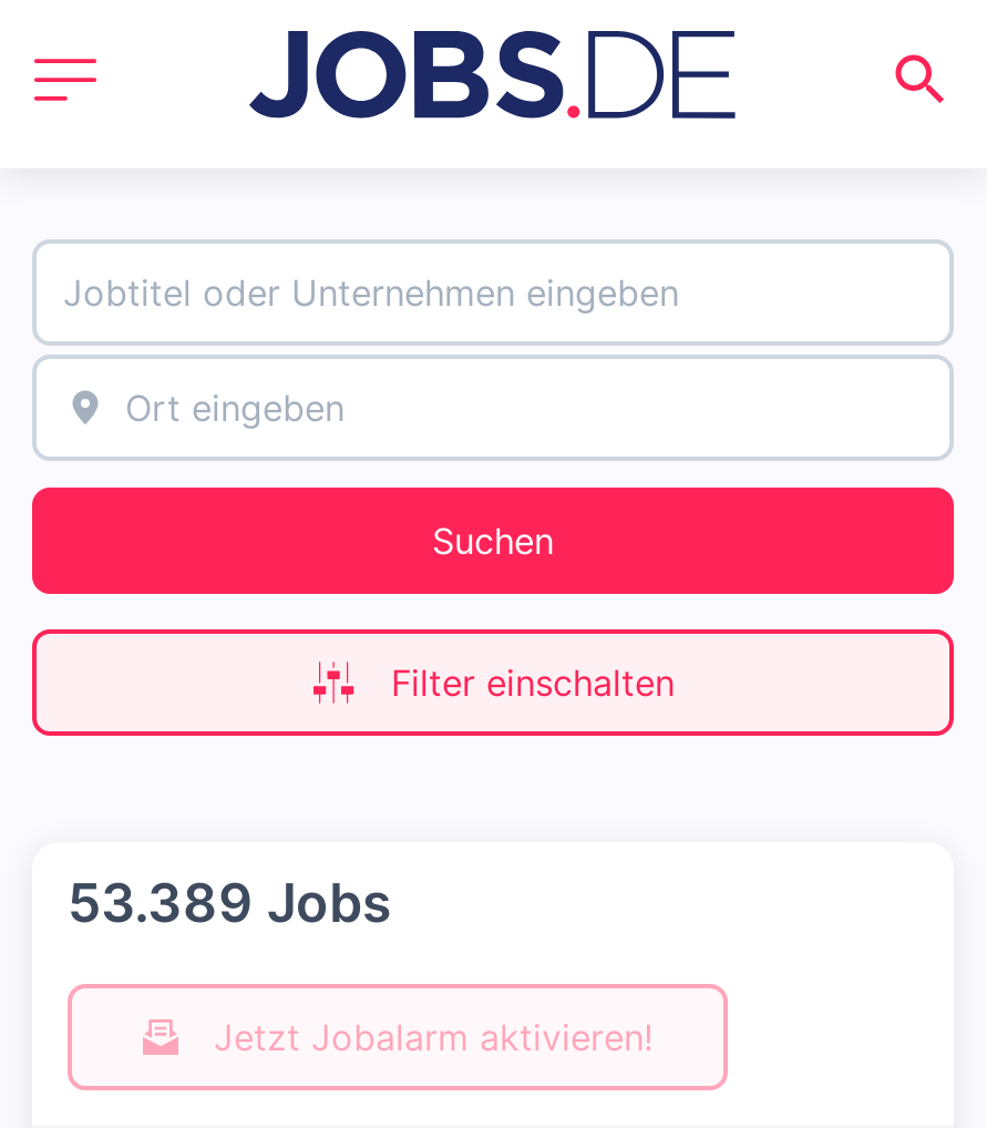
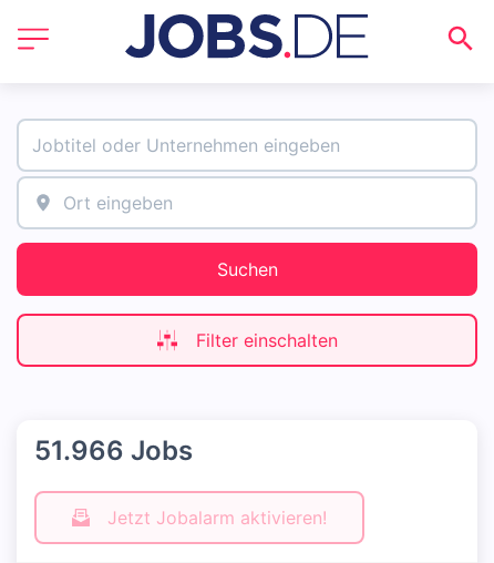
[68,871,391,935] 53.389 Jobs -> [34,434,193,467] 51.966 Jobs

